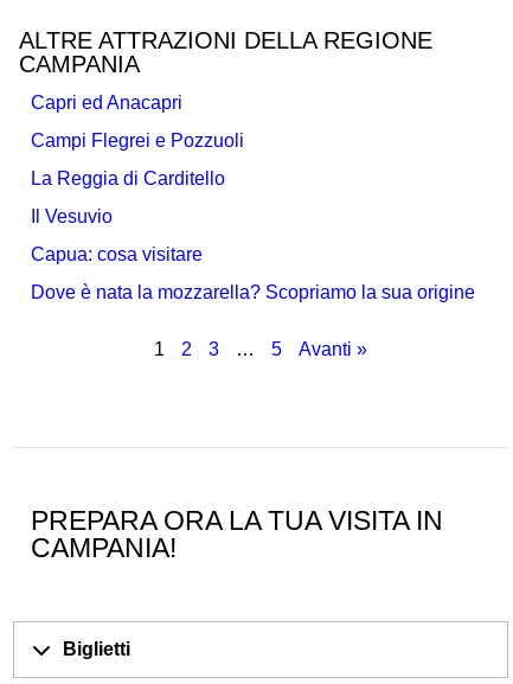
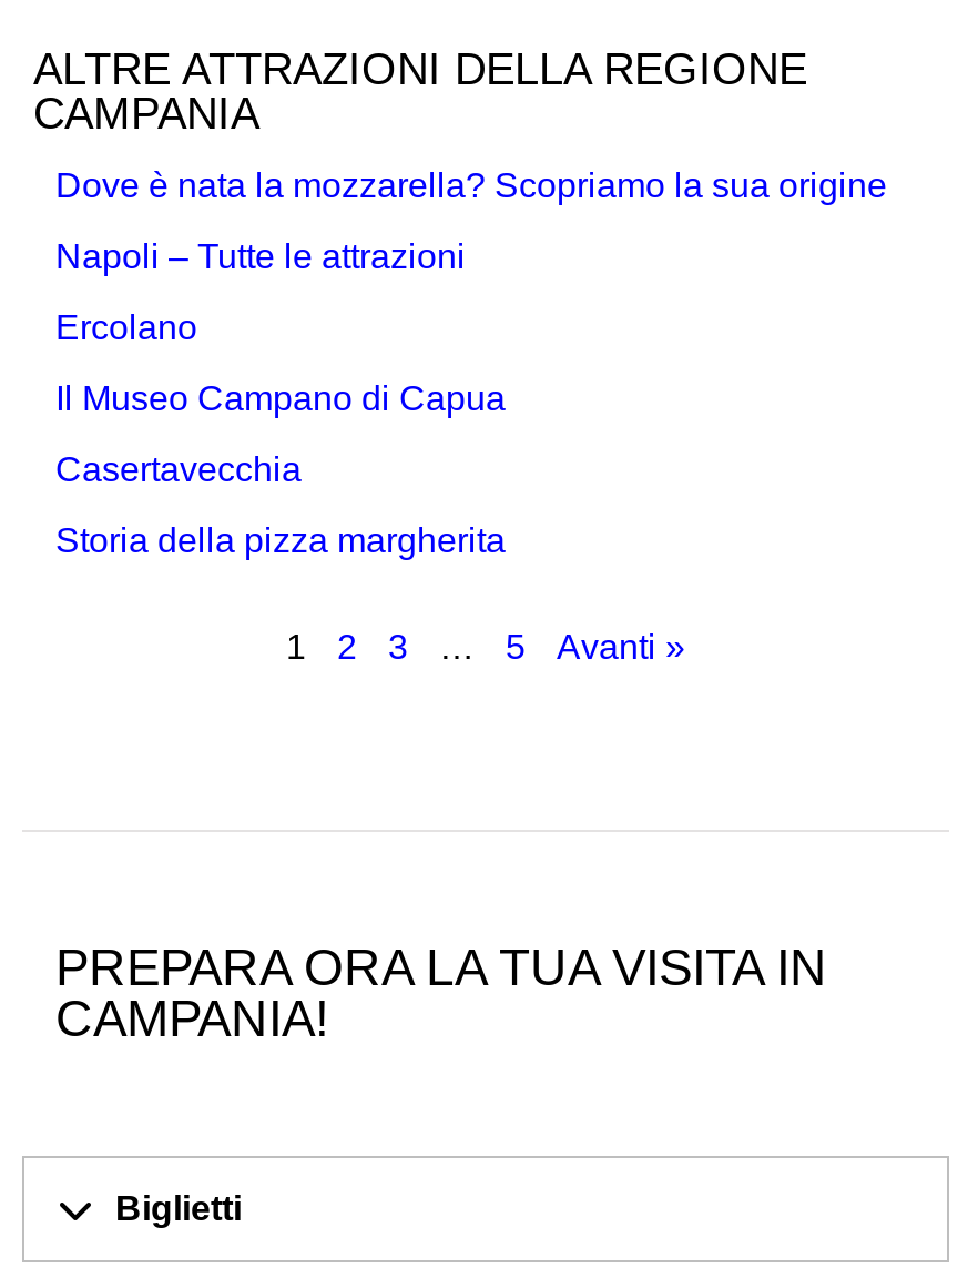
[31,93,244,265] Capri ed Anacapri | Campi Flegrei e Pozzuoli | La Reggia di Carditello | Il Vesuvio | Capua: cosa visitare -> none
moved [31,282,475,303] -> [55,167,887,205]: Dove è nata la mozzarella? Scopriamo la sua origine
none -> [55,238,506,560] Napoli – Tutte le attrazioni | Ercolano | Il Museo Campano di Capua | Casertavecchia | Storia della pizza margherita

